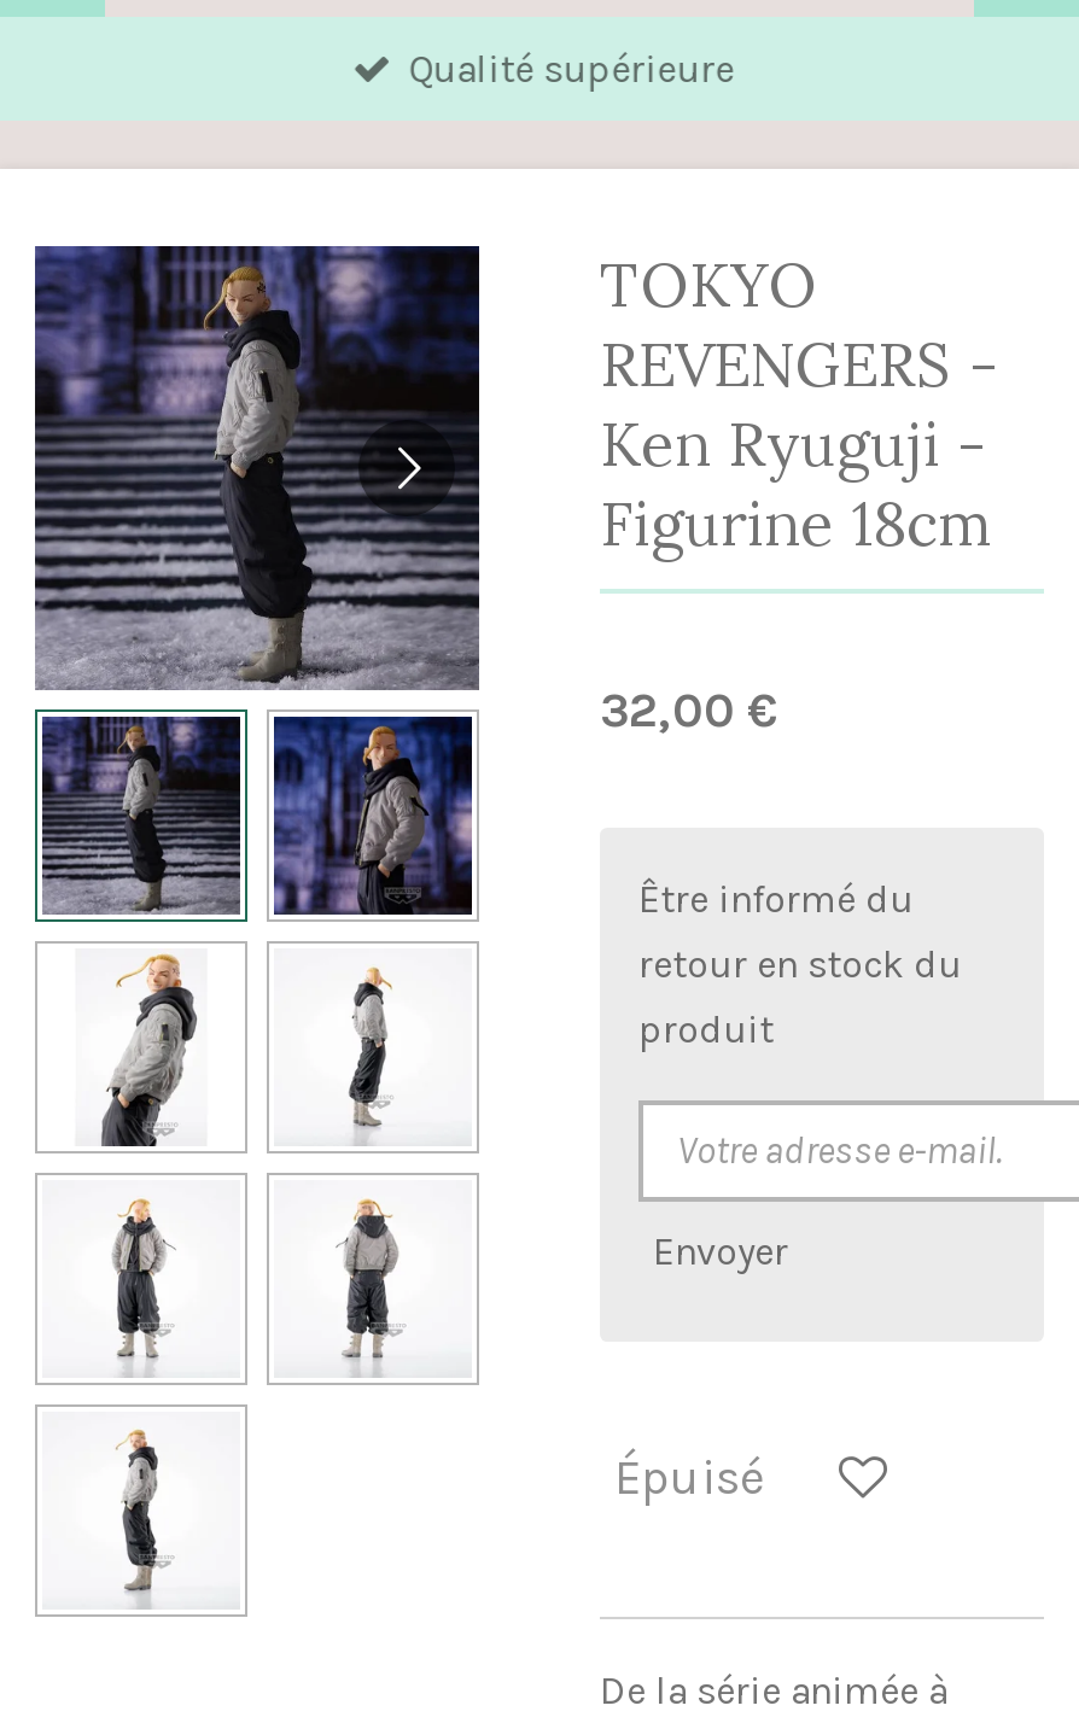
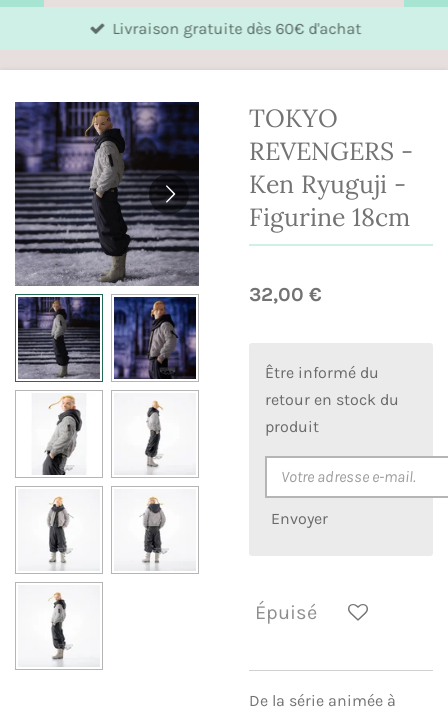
[408,46,734,92] Qualité supérieure -> [113,19,362,38] Livraison gratuite dès 60€ d'achat

